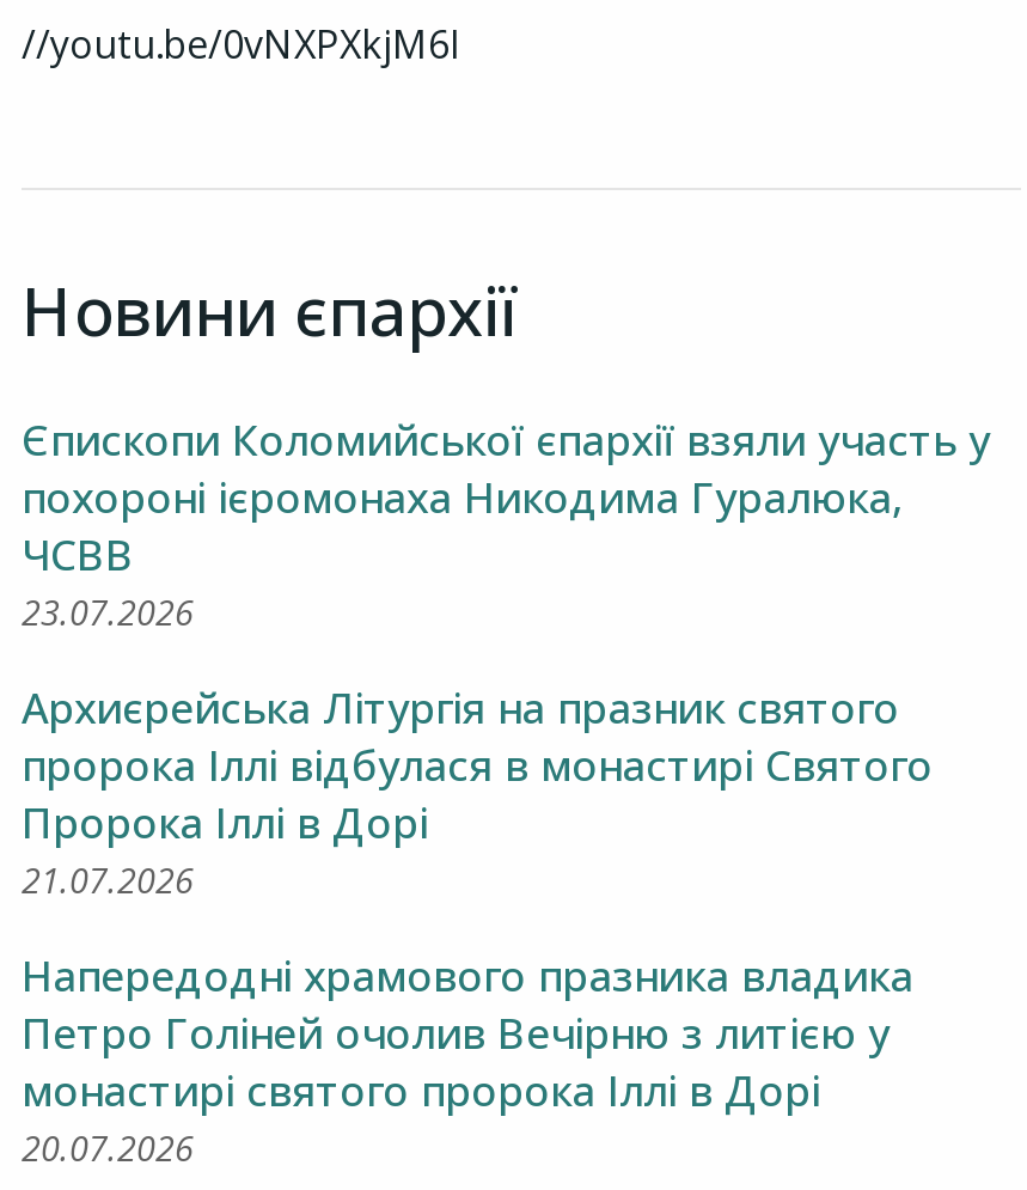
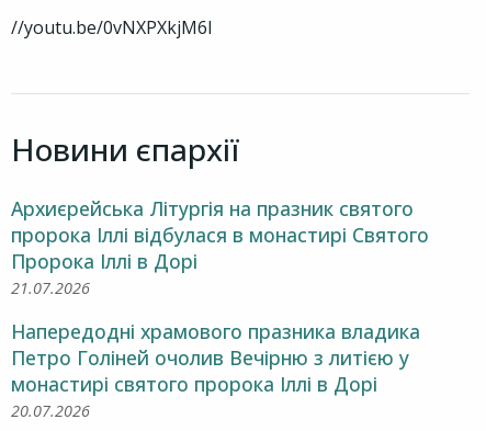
[22,411,990,636] Єпископи Коломийської єпархії взяли участь у | похороні ієромонаха Никодима Гуралюка, | ЧСВВ | 23.07.2026 -> none

